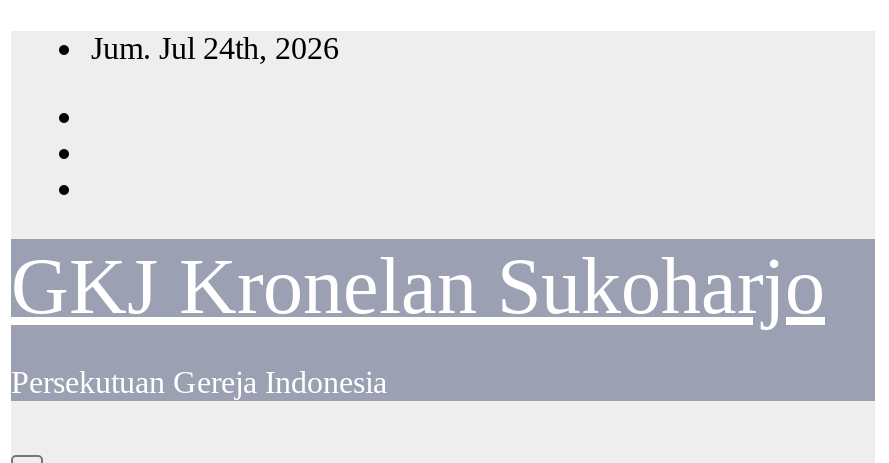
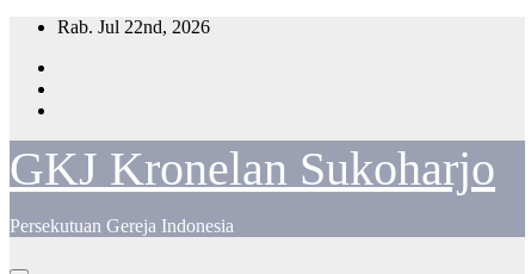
[91,31,339,65] Jum. Jul 24th, 2026 -> [57,17,210,37] Rab. Jul 22nd, 2026

